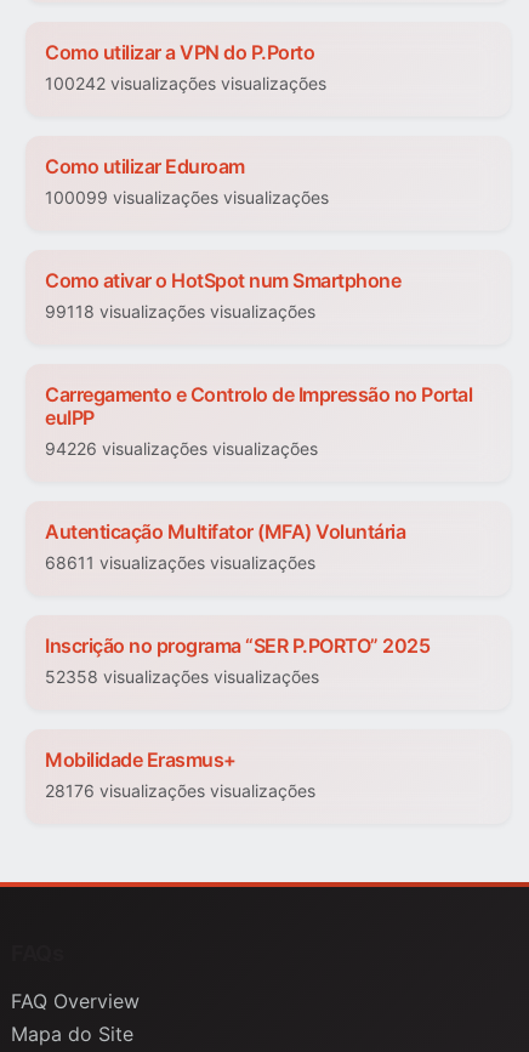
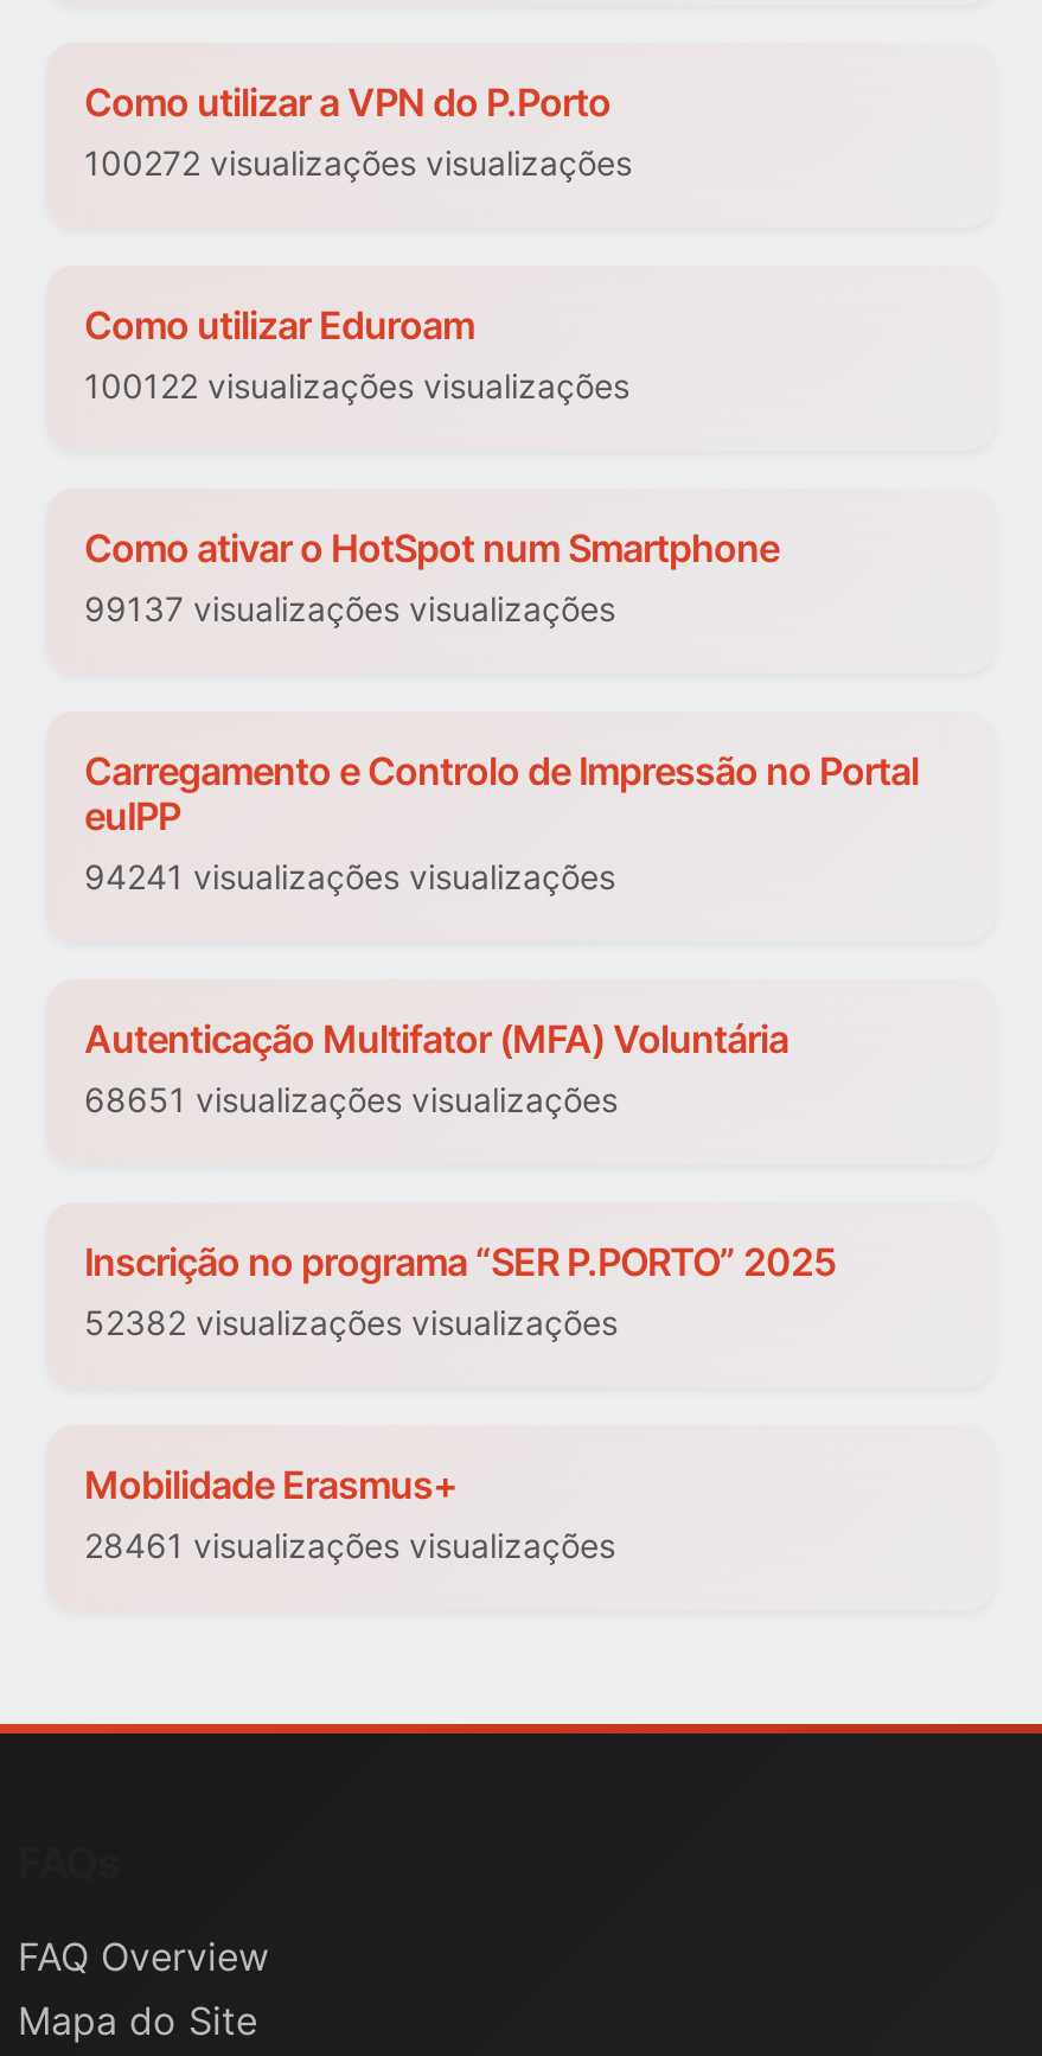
[45,73,326,94] 100242 visualizações visualizações -> [84,143,632,184] 100272 visualizações visualizações
[45,187,329,208] 100099 visualizações visualizações -> [84,366,629,407] 100122 visualizações visualizações
[45,302,315,322] 99118 visualizações visualizações -> [84,589,615,630] 99137 visualizações visualizações
[45,439,318,459] 94226 visualizações visualizações -> [84,857,615,898] 94241 visualizações visualizações
[45,553,315,573] 68611 visualizações visualizações -> [84,1080,618,1120] 68651 visualizações visualizações
[45,667,319,687] 52358 visualizações visualizações -> [84,1303,618,1343] 52382 visualizações visualizações
[45,781,315,801] 28176 visualizações visualizações -> [84,1526,615,1566] 28461 visualizações visualizações

